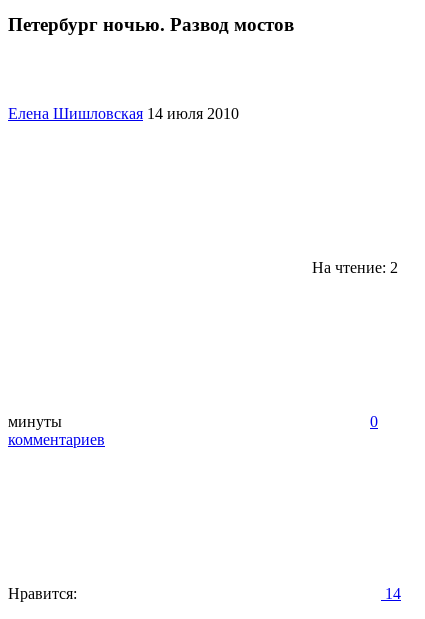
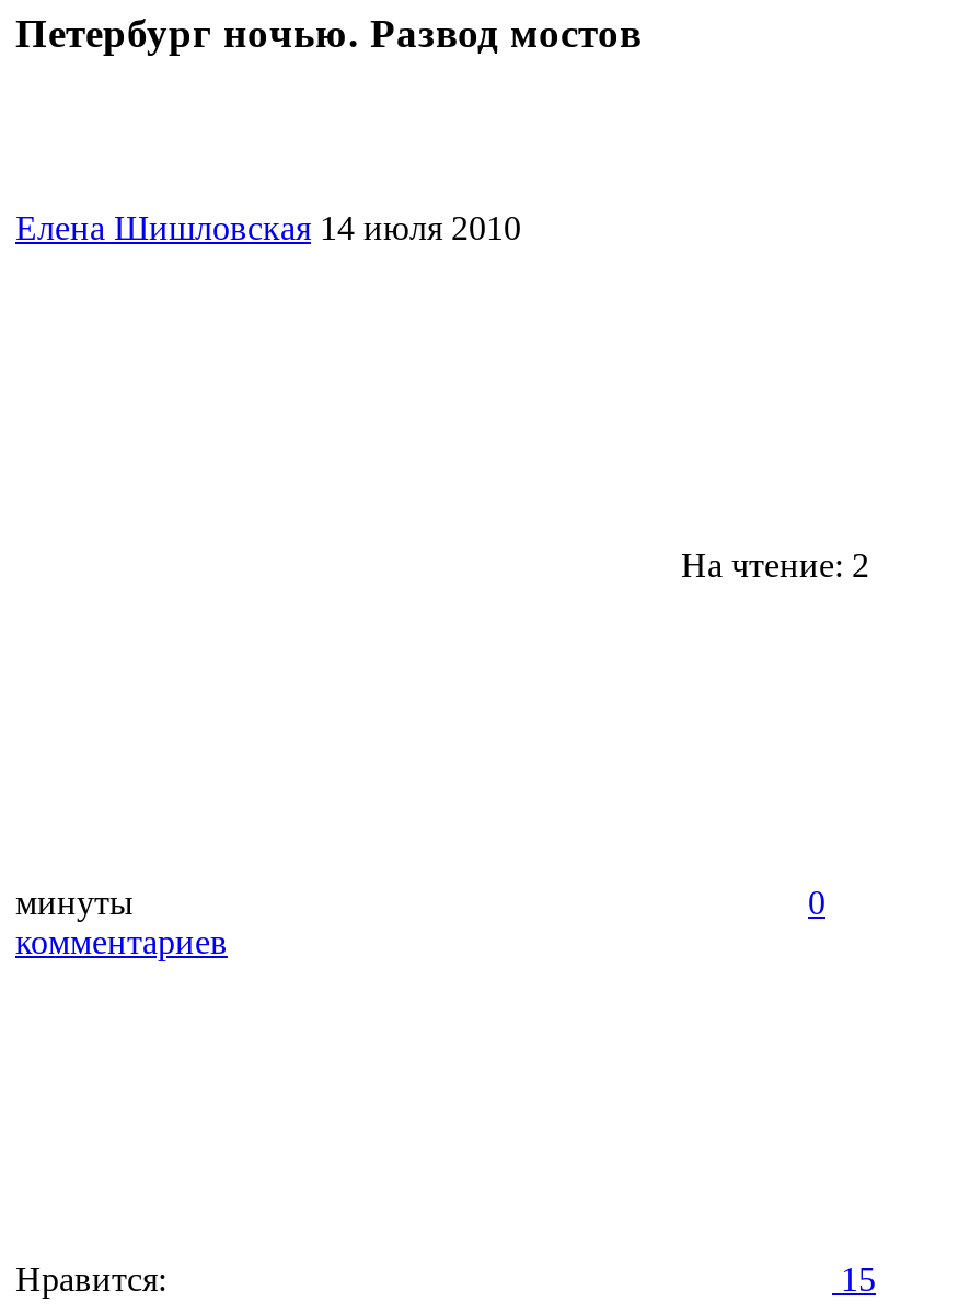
[385,585,401,602] 14 -> [841,1260,876,1297] 15

